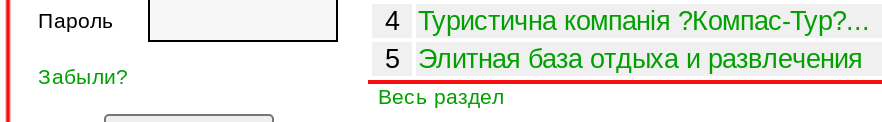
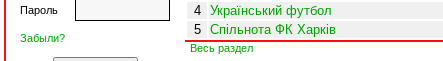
[418,6,870,36] Туристична компанія ?Компас-Тур?... -> [210,3,332,18] Український футбол
[418,44,862,74] Элитная база отдыха и развлечения -> [210,22,336,37] Спільнота ФК Харків

